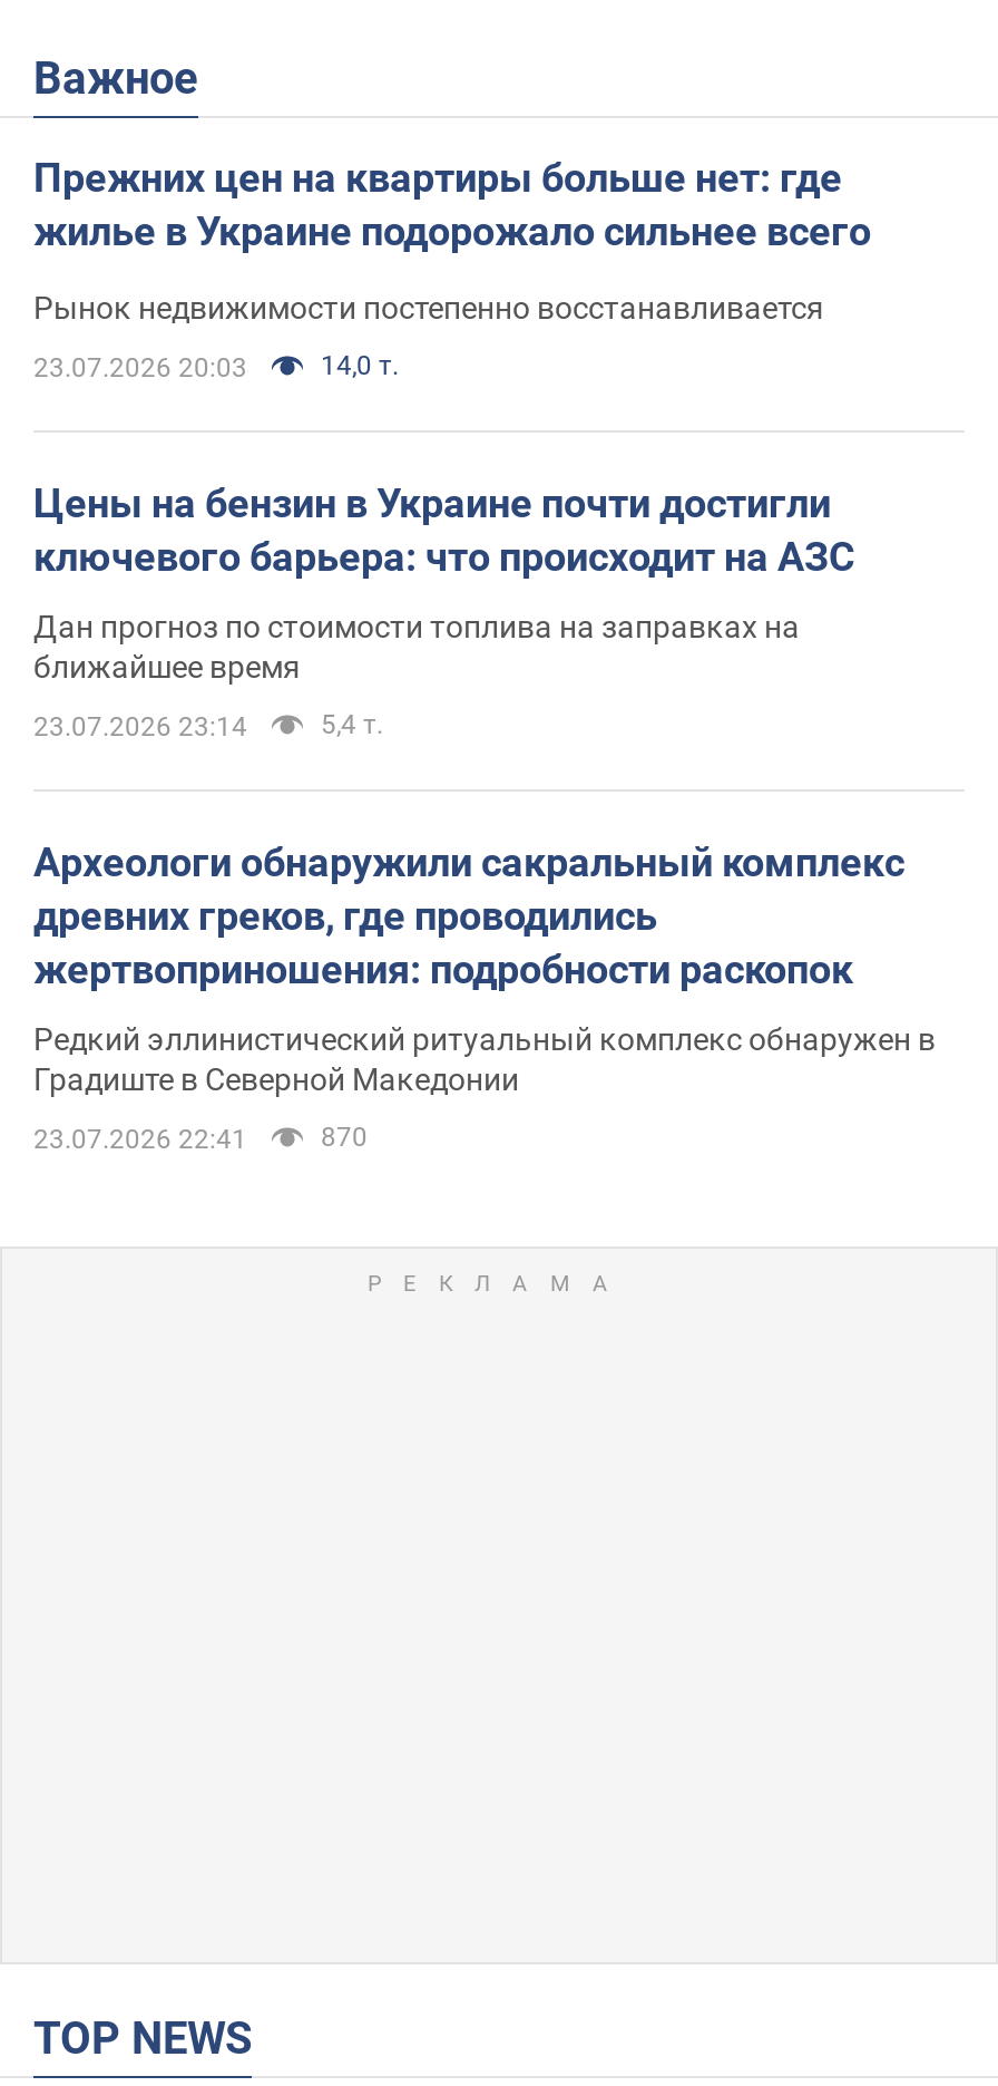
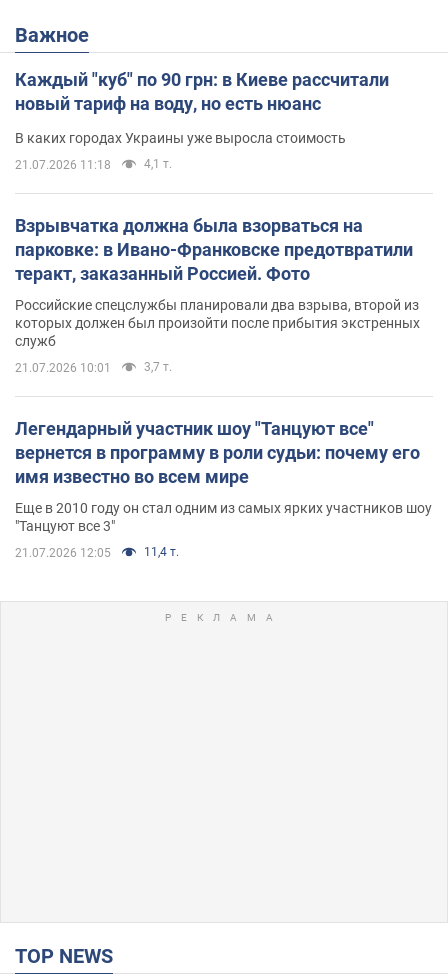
[33,153,871,254] Прежних цен на квартиры больше нет: где | жилье в Украине подорожало сильнее всего -> [15,69,389,114] Каждый "куб" по 90 грн: в Киеве рассчитали | новый тариф на воду, но есть нюанс
[33,289,824,325] Рынок недвижимости постепенно восстанавливается -> [15,130,346,146] В каких городах Украины уже выросла стоимость
[33,349,399,383] 23.07.2026 20:03 | 14,0 т. -> [15,157,172,172] 21.07.2026 11:18 | 4,1 т.
[33,479,855,579] Цены на бензин в Украине почти достигли | ключевого барьера: что происходит на АЗС -> [15,215,413,284] Взрывчатка должна была взорваться на | парковке: в Ивано-Франковске предотвратили | теракт, заказанный Россией. Фото
[33,608,800,684] Дан прогноз по стоимости топлива на заправках на | ближайшее время -> [15,297,420,349] Российские спецслужбы планировали два взрыва, второй из | которых должен был произойти после прибытия экстренных | служб
[33,708,383,742] 23.07.2026 23:14 | 5,4 т. -> [15,360,172,375] 21.07.2026 10:01 | 3,7 т.
[33,838,904,992] Археологи обнаружили сакральный комплекс | древних греков, где проводились | жертвоприношения: подробности раскопок -> [15,418,420,487] Легендарный участник шоу "Танцуют все" | вернется в программу в роли судьи: почему его | имя известно во всем мире
[33,1021,936,1096] Редкий эллинистический ритуальный комплекс обнаружен в | Градиште в Северной Македонии -> [15,500,432,534] Еще в 2010 году он стал одним из самых ярких участников шоу | "Танцуют все 3"
[33,1121,368,1154] 23.07.2026 22:41 | 870 -> [15,545,179,560] 21.07.2026 12:05 | 11,4 т.

